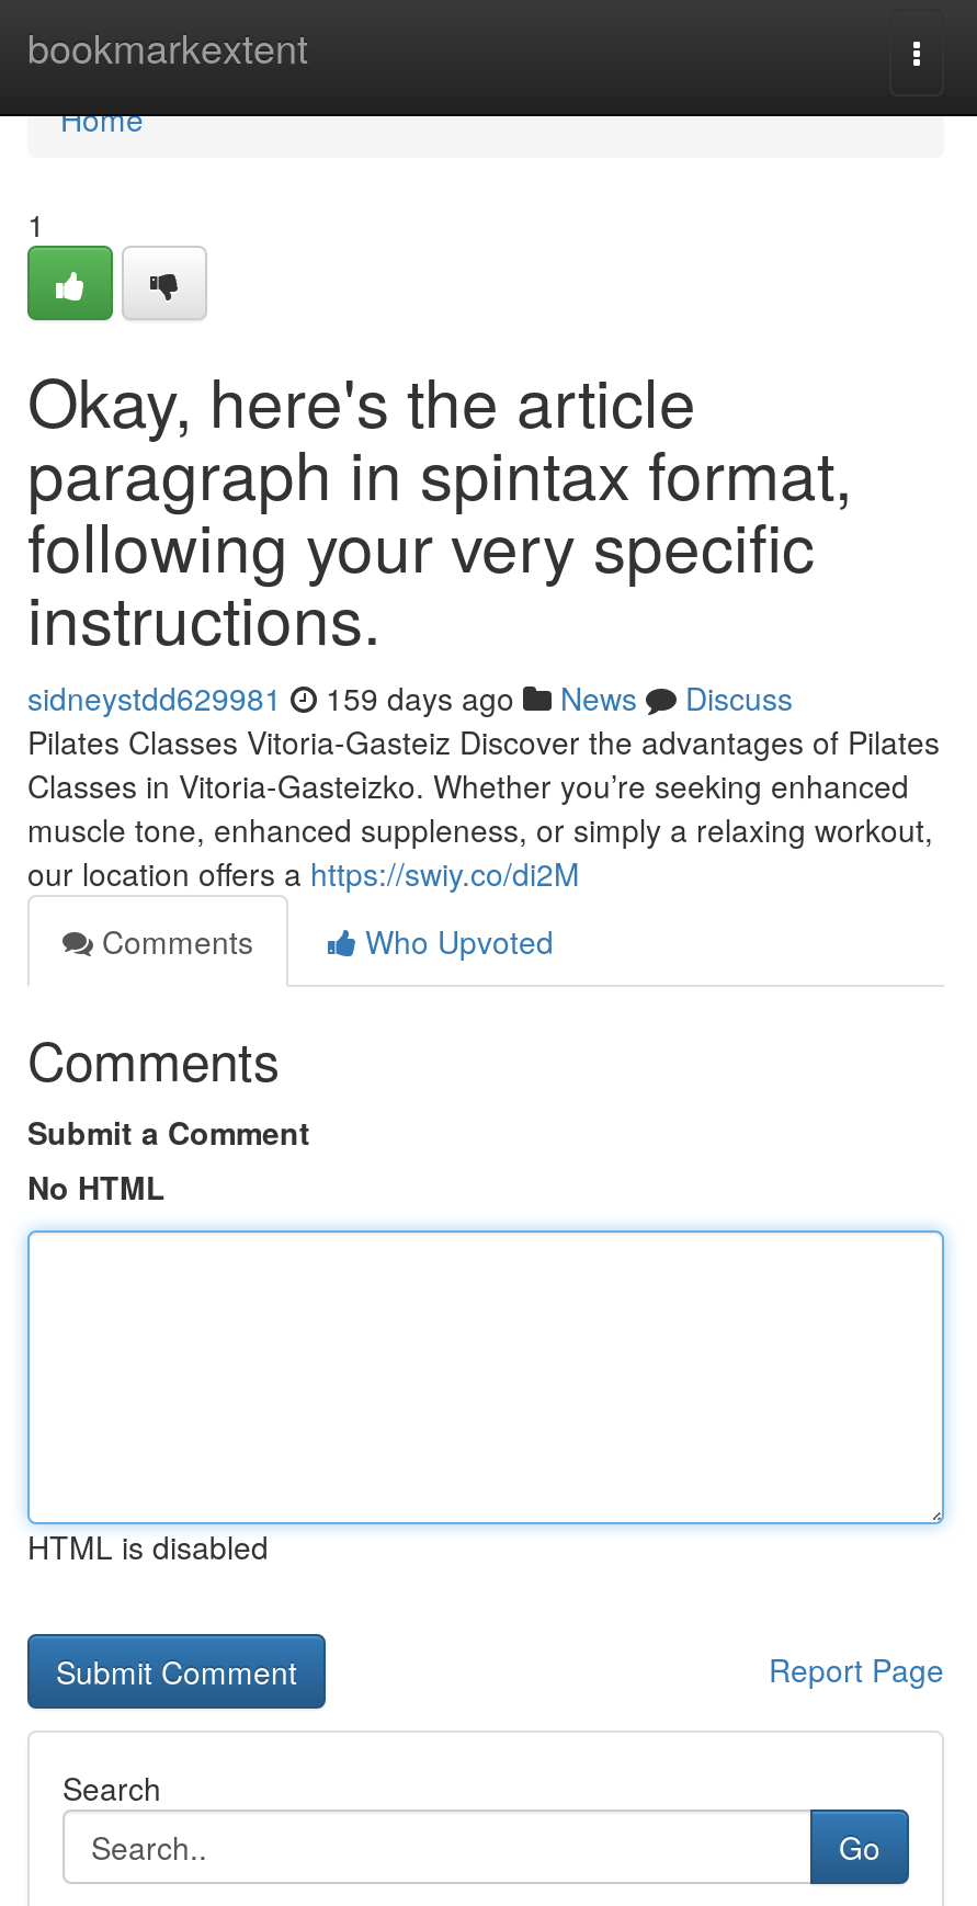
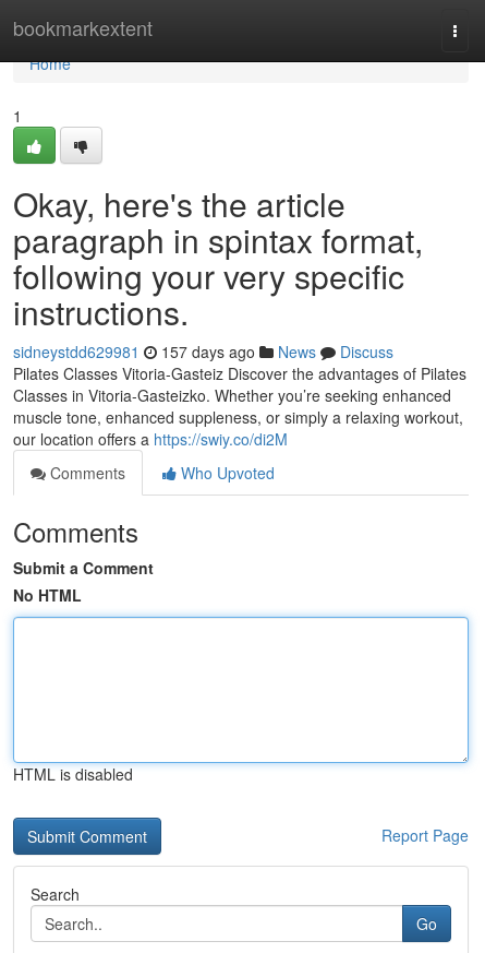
[27,676,793,719] sidneystdd629981 159 days ago News Discuss -> [13,341,393,362] sidneystdd629981 157 days ago News Discuss

